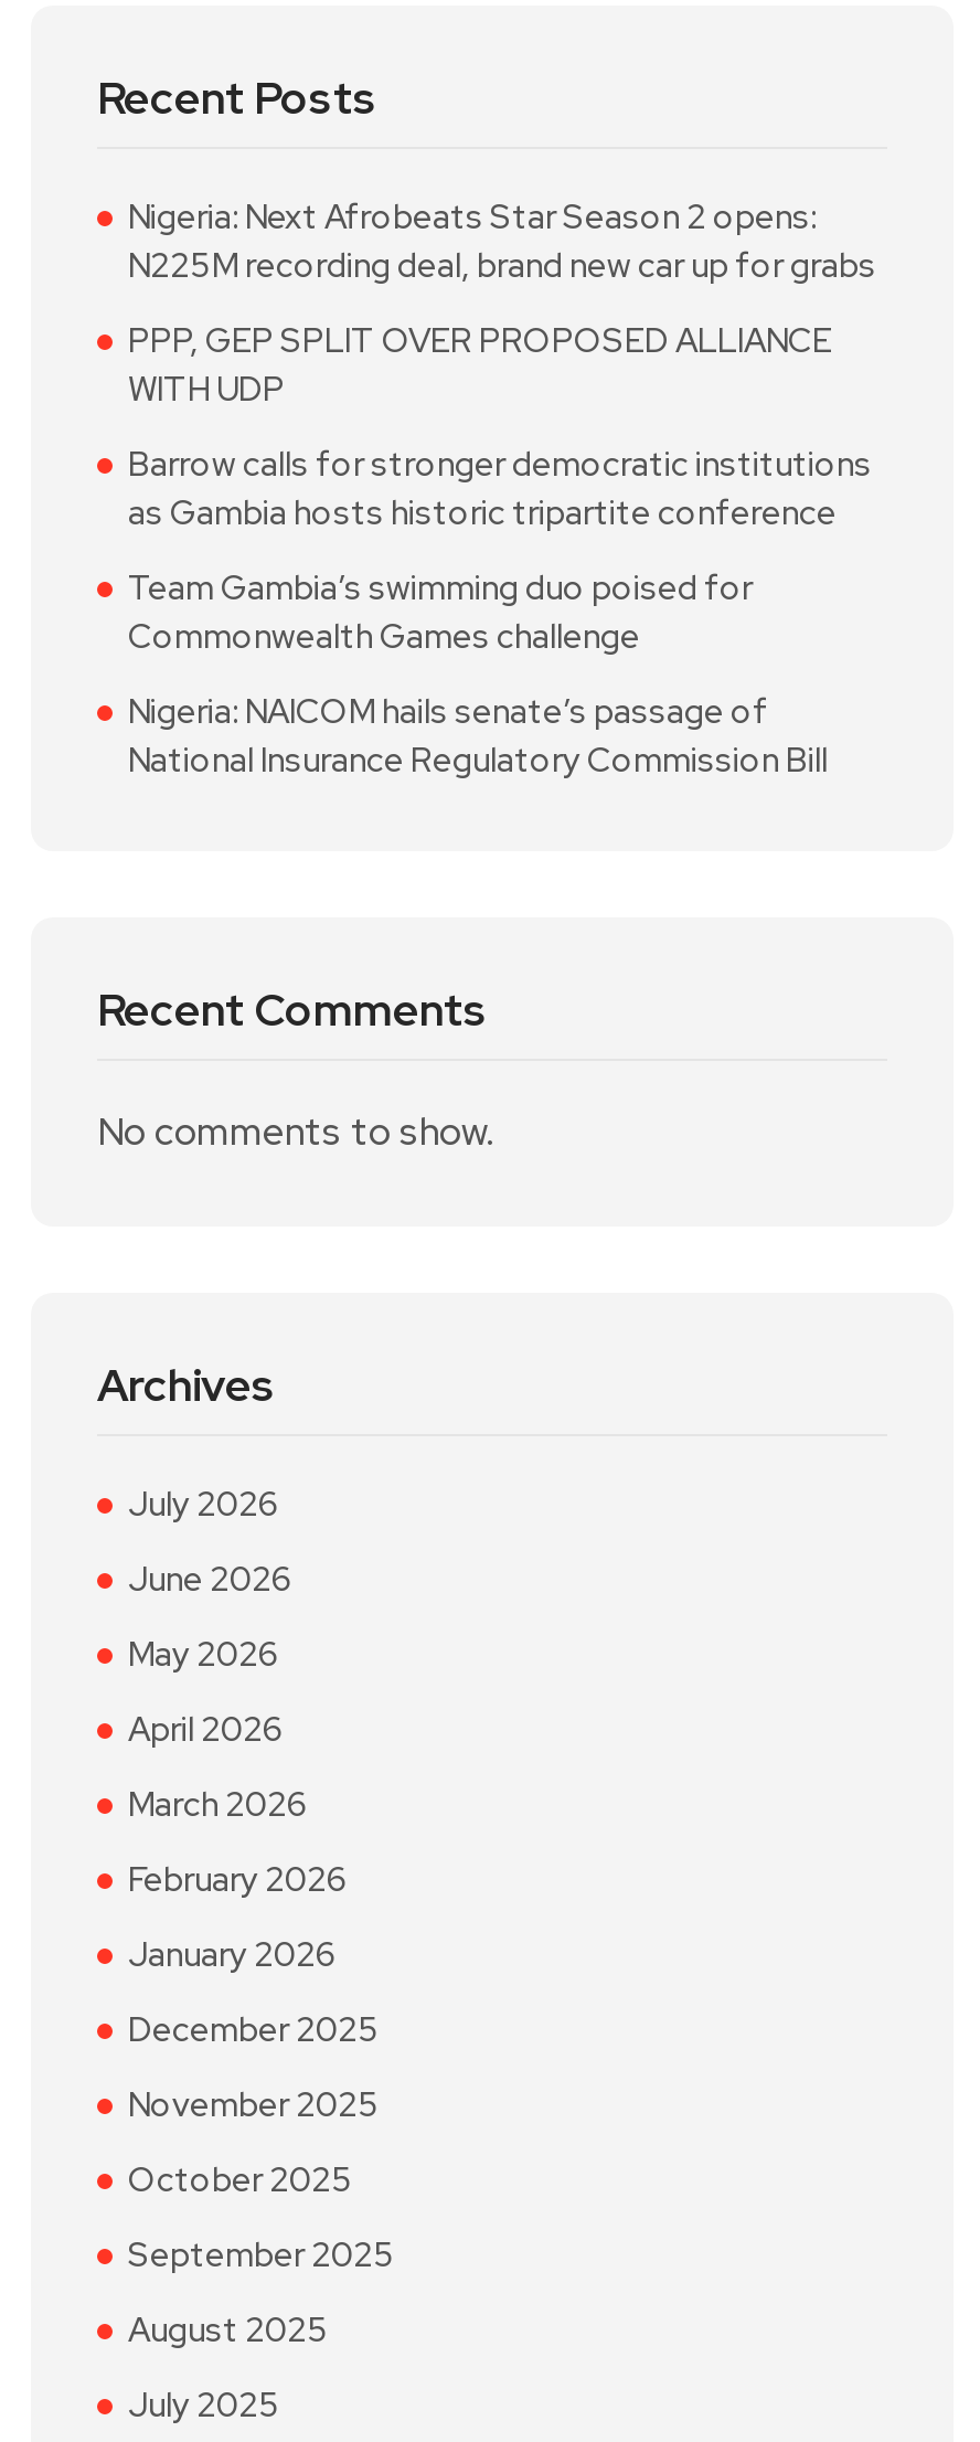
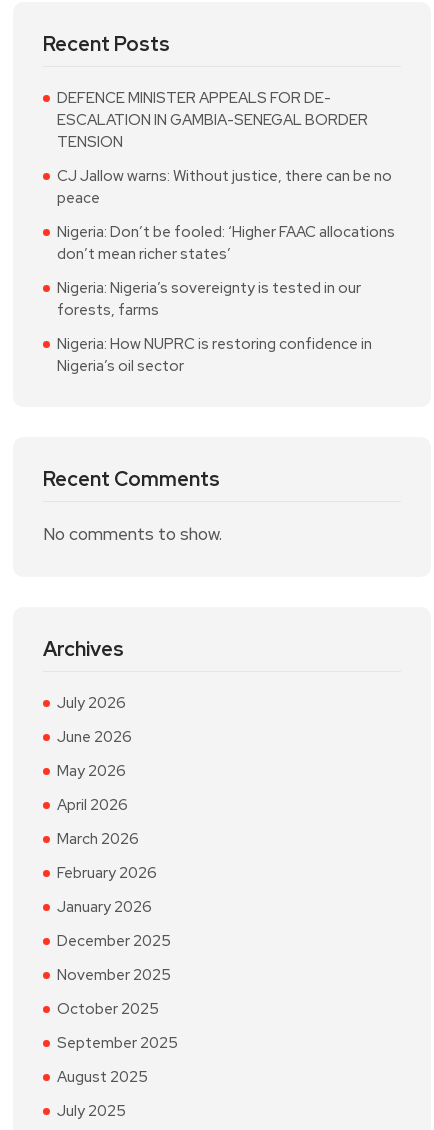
[128,195,876,288] Nigeria: Next Afrobeats Star Season 2 opens: | N225M recording deal, brand new car up for grabs -> [57,88,368,152] DEFENCE MINISTER APPEALS FOR DE- | ESCALATION IN GAMBIA-SENEGAL BORDER | TENSION
[128,319,832,412] PPP, GEP SPLIT OVER PROPOSED ALLIANCE | WITH UDP -> [57,166,392,208] CJ Jallow warns: Without justice, there can be no | peace
[128,443,872,535] Barrow calls for stronger democratic institutions | as Gambia hosts historic tripartite conference -> [57,222,395,264] Nigeria: Don’t be fooled: ‘Higher FAAC allocations | don’t mean richer states’
[128,566,753,659] Team Gambia’s swimming duo poised for | Commonwealth Games challenge -> [57,278,361,320] Nigeria: Nigeria’s sovereignty is tested in our | forests, farms
[128,690,828,783] Nigeria: NAICOM hails senate’s passage of | National Insurance Regulatory Commission Bill -> [57,334,372,376] Nigeria: How NUPRC is restoring confidence in | Nigeria’s oil sector

